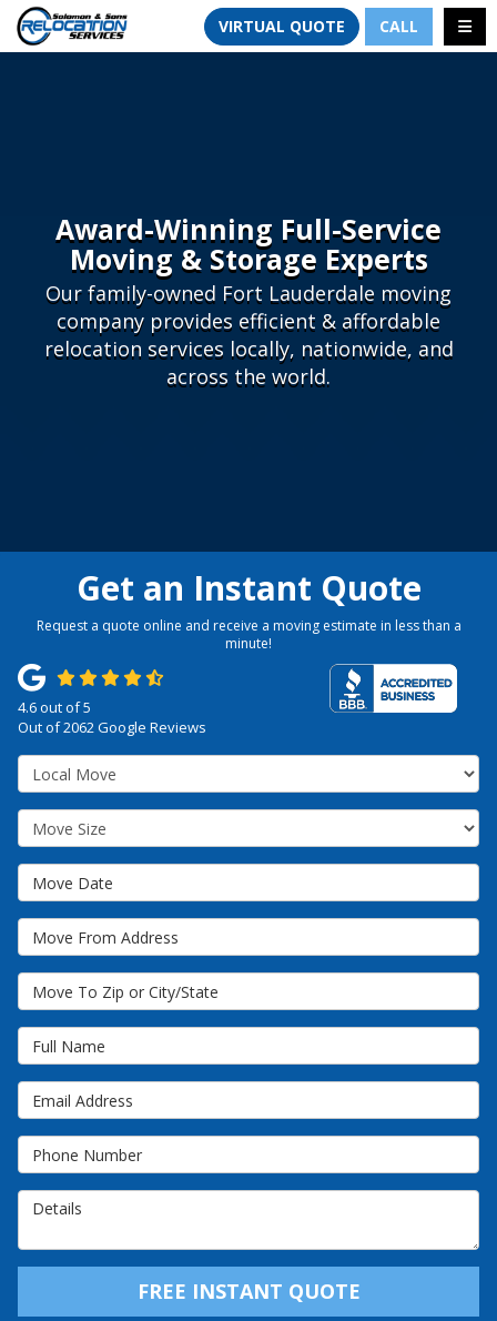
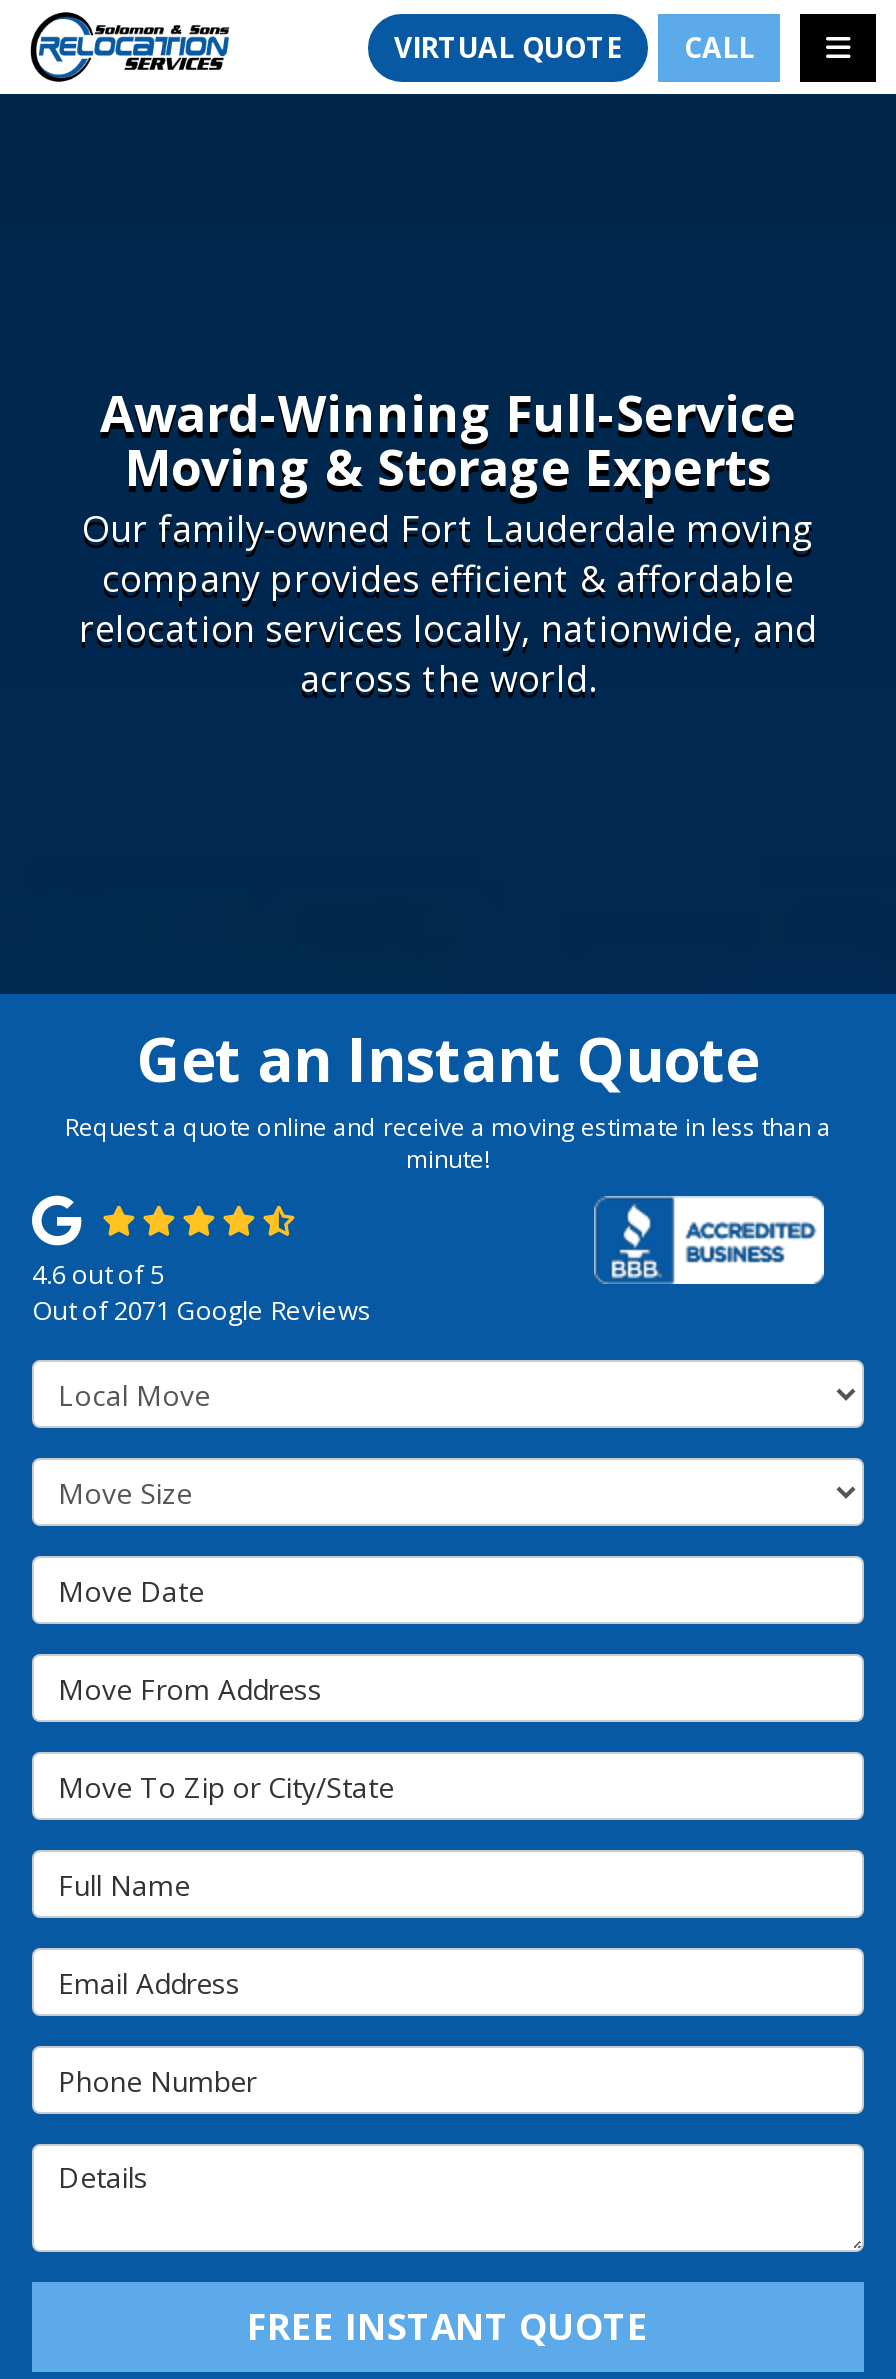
[18,717,206,737] Out of 2062 Google Reviews -> [32,1292,372,1328] Out of 2071 Google Reviews

